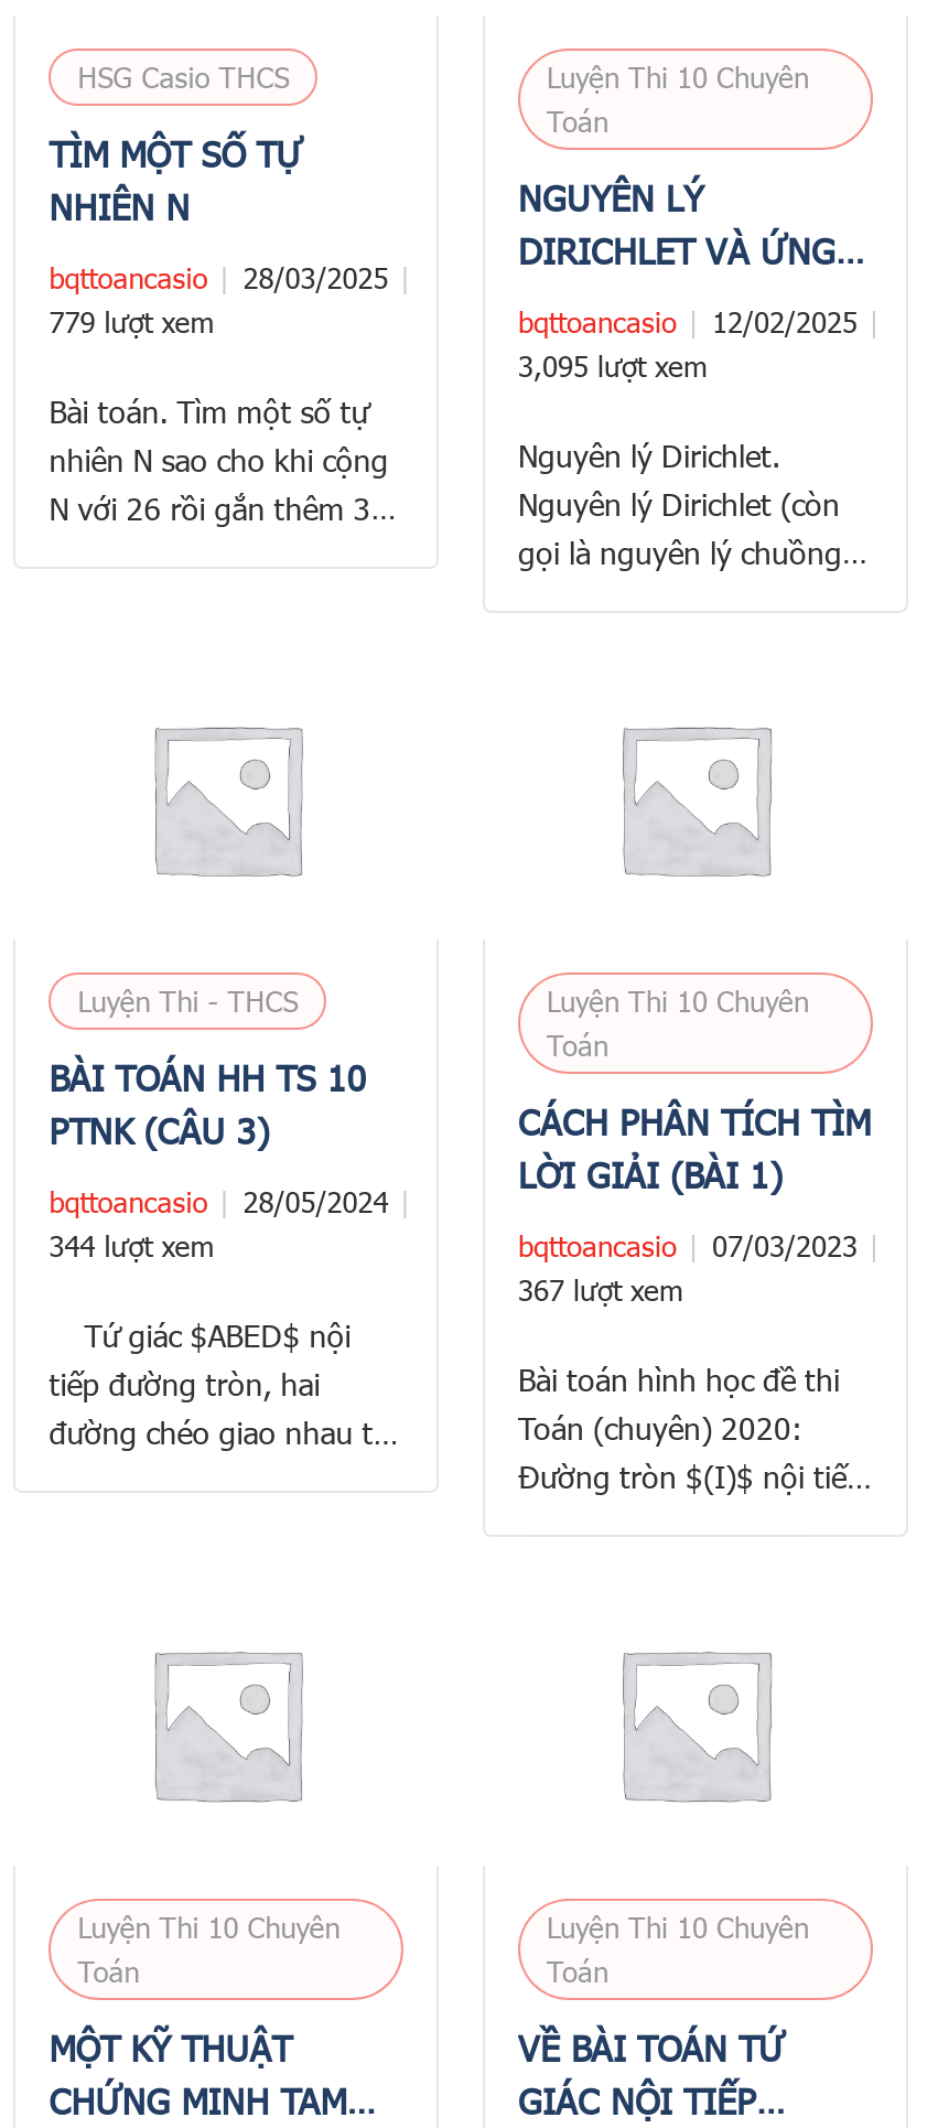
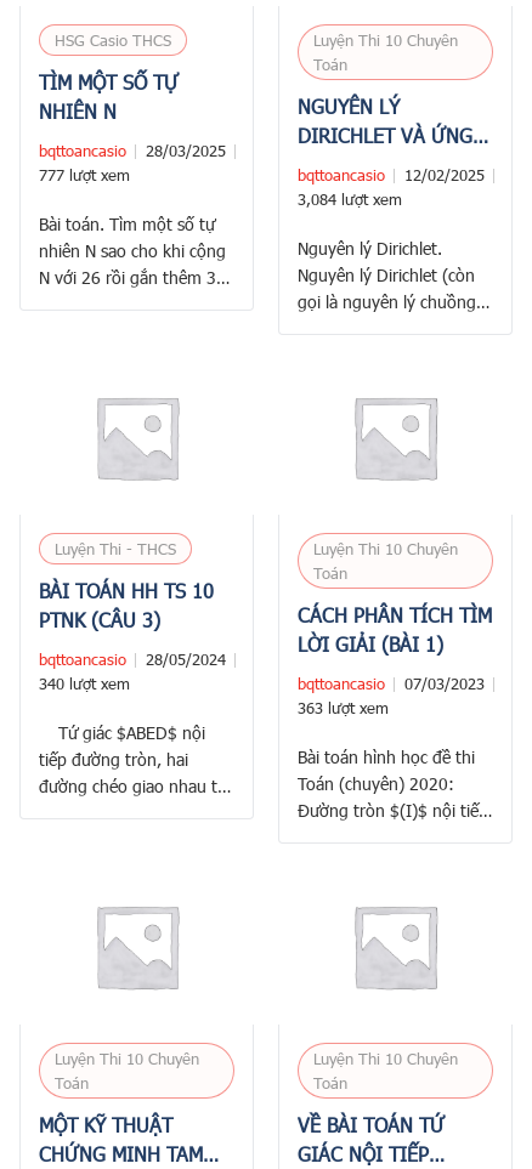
[49,303,214,338] 779 lượt xem -> [39,164,130,184] 777 lượt xem
[518,347,708,383] 3,095 lượt xem -> [298,189,402,208] 3,084 lượt xem
[49,1228,214,1264] 344 lượt xem -> [39,674,130,693] 340 lượt xem
[518,1272,683,1308] 367 lượt xem -> [298,698,389,717] 363 lượt xem

